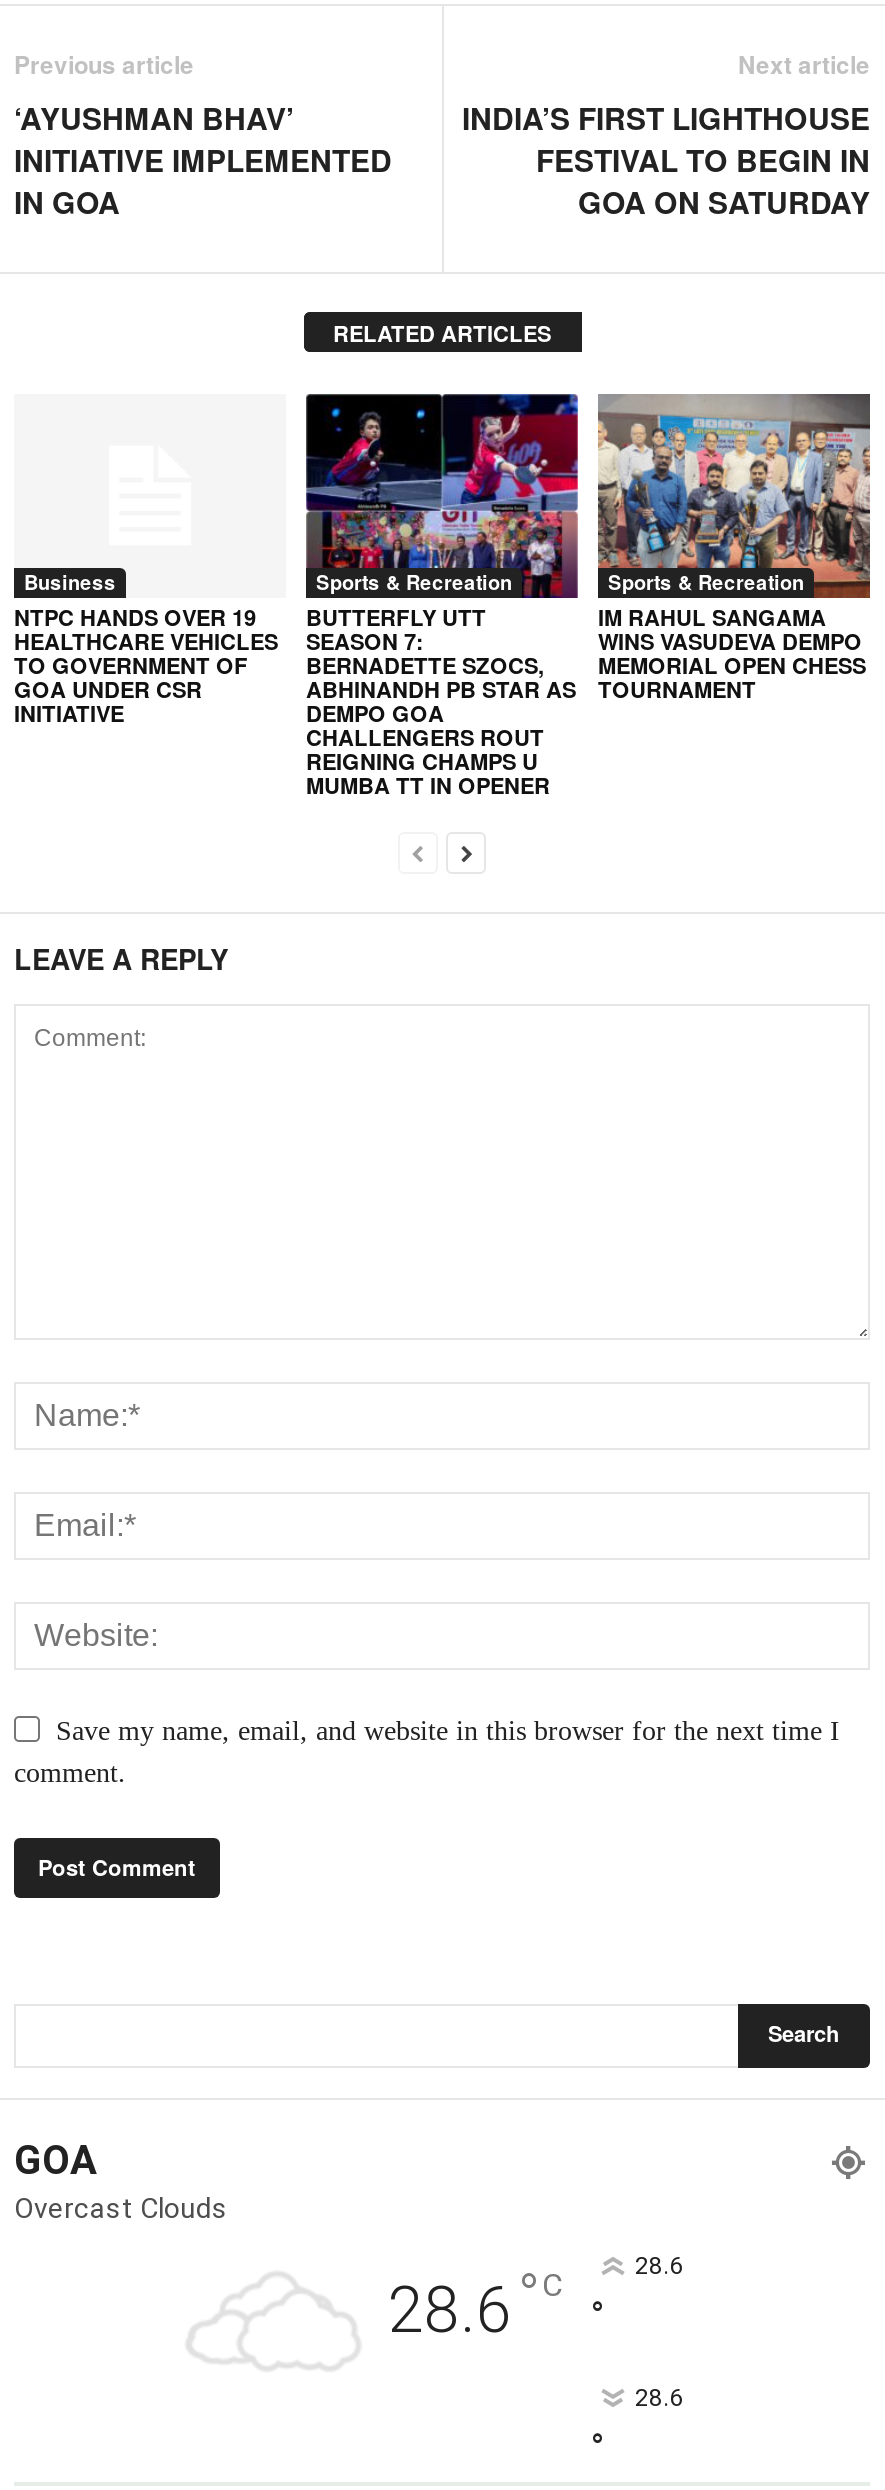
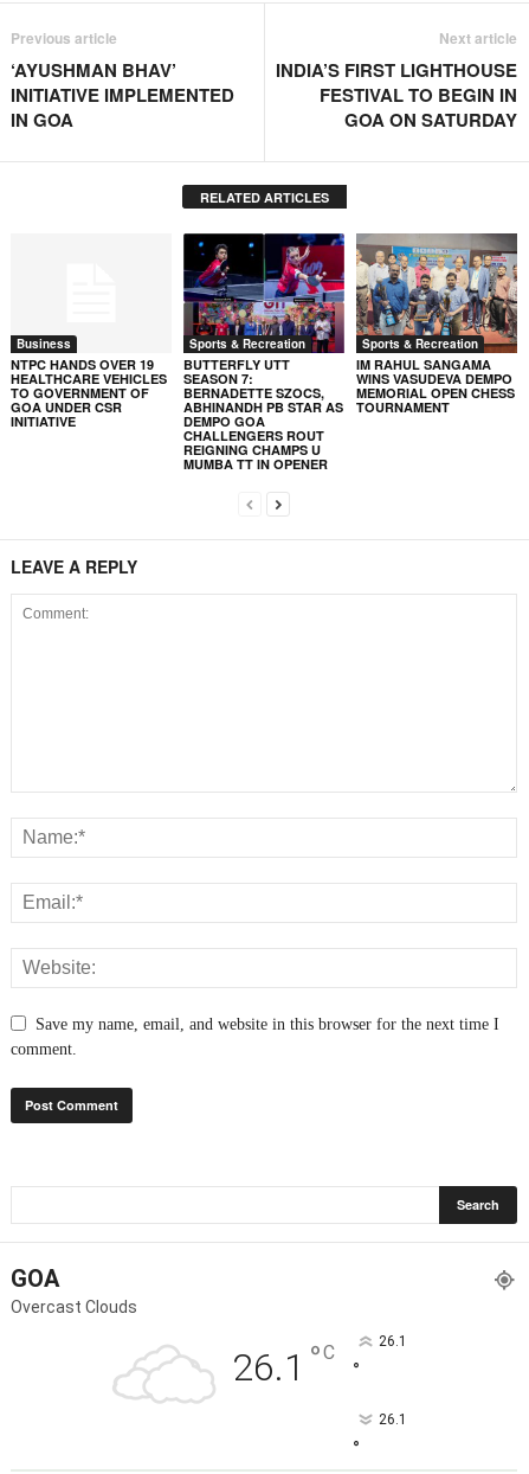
[388,2260,562,2348] 28.6 °C -> [232,1338,335,1390] 26.1 °C
[635,2252,683,2280] 28.6 -> [378,1334,407,1350] 26.1
[635,2384,683,2412] 28.6 -> [378,1412,407,1428] 26.1

